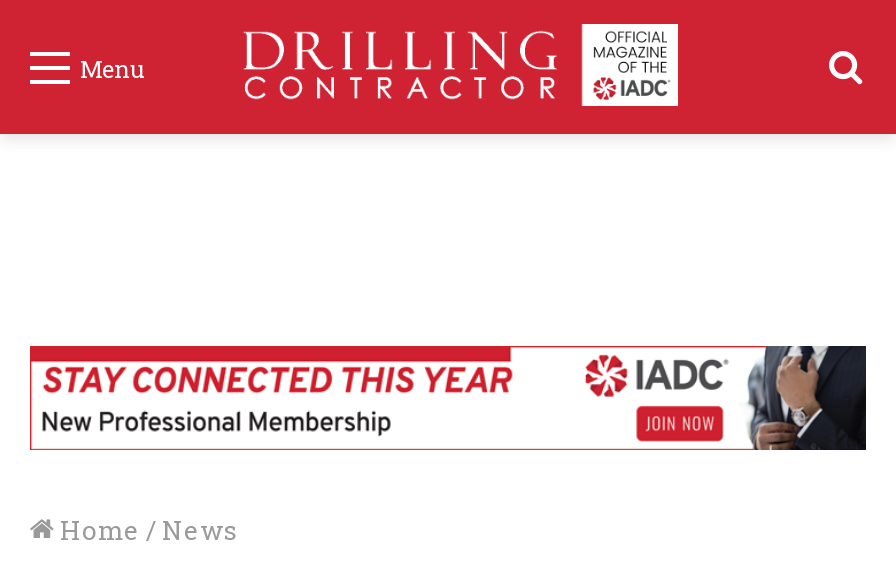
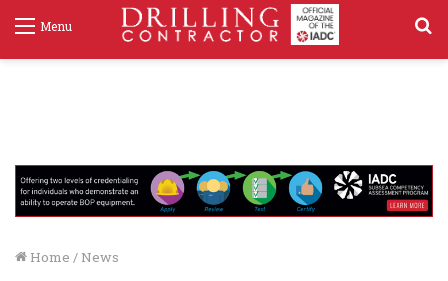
[30,344,868,452] [image] -> [15,164,434,218] [image]

